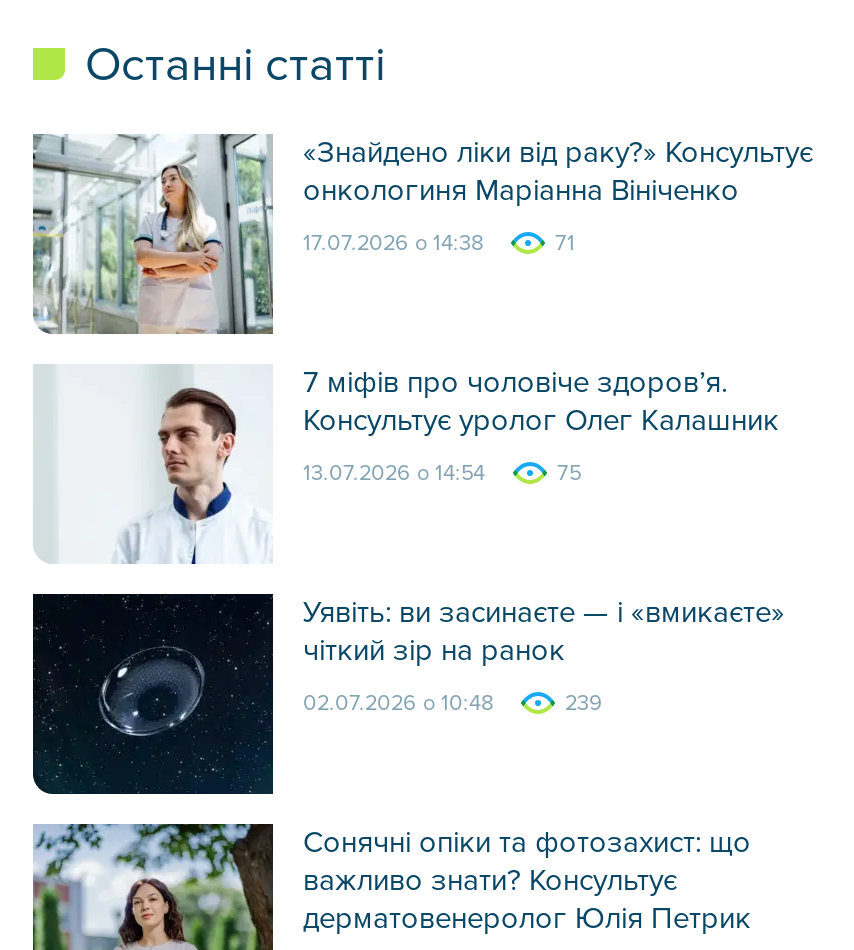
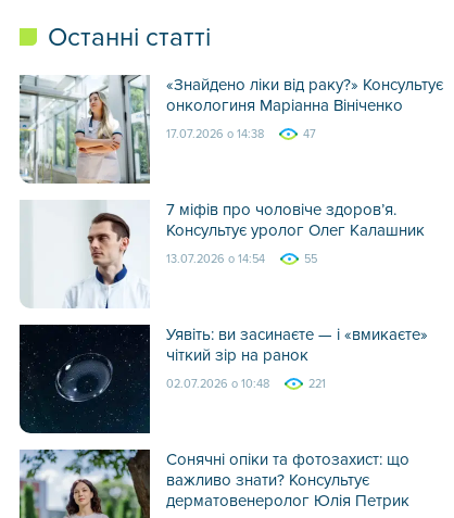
[555,230,575,256] 71 -> [303,127,316,141] 47
[557,460,581,486] 75 -> [304,252,317,266] 55
[565,690,603,716] 239 -> [308,377,326,391] 221

